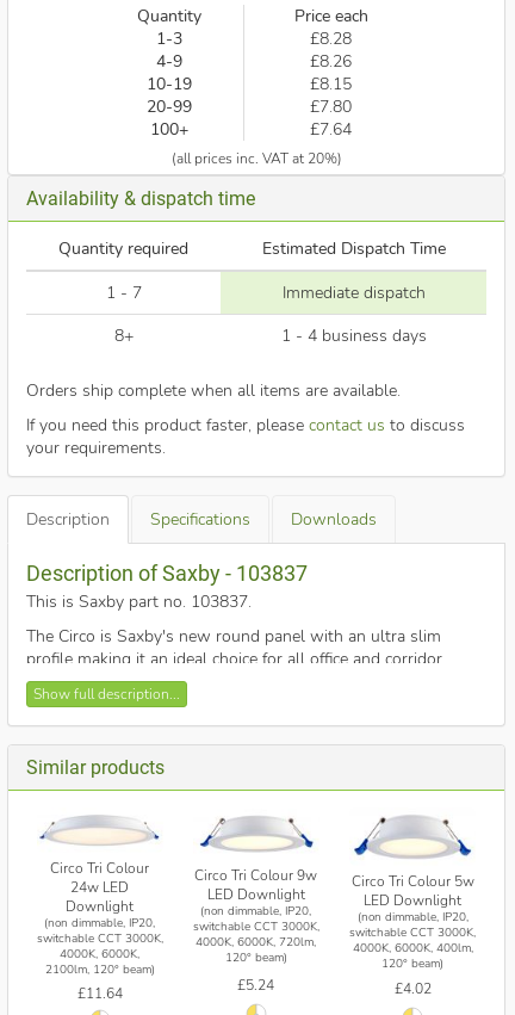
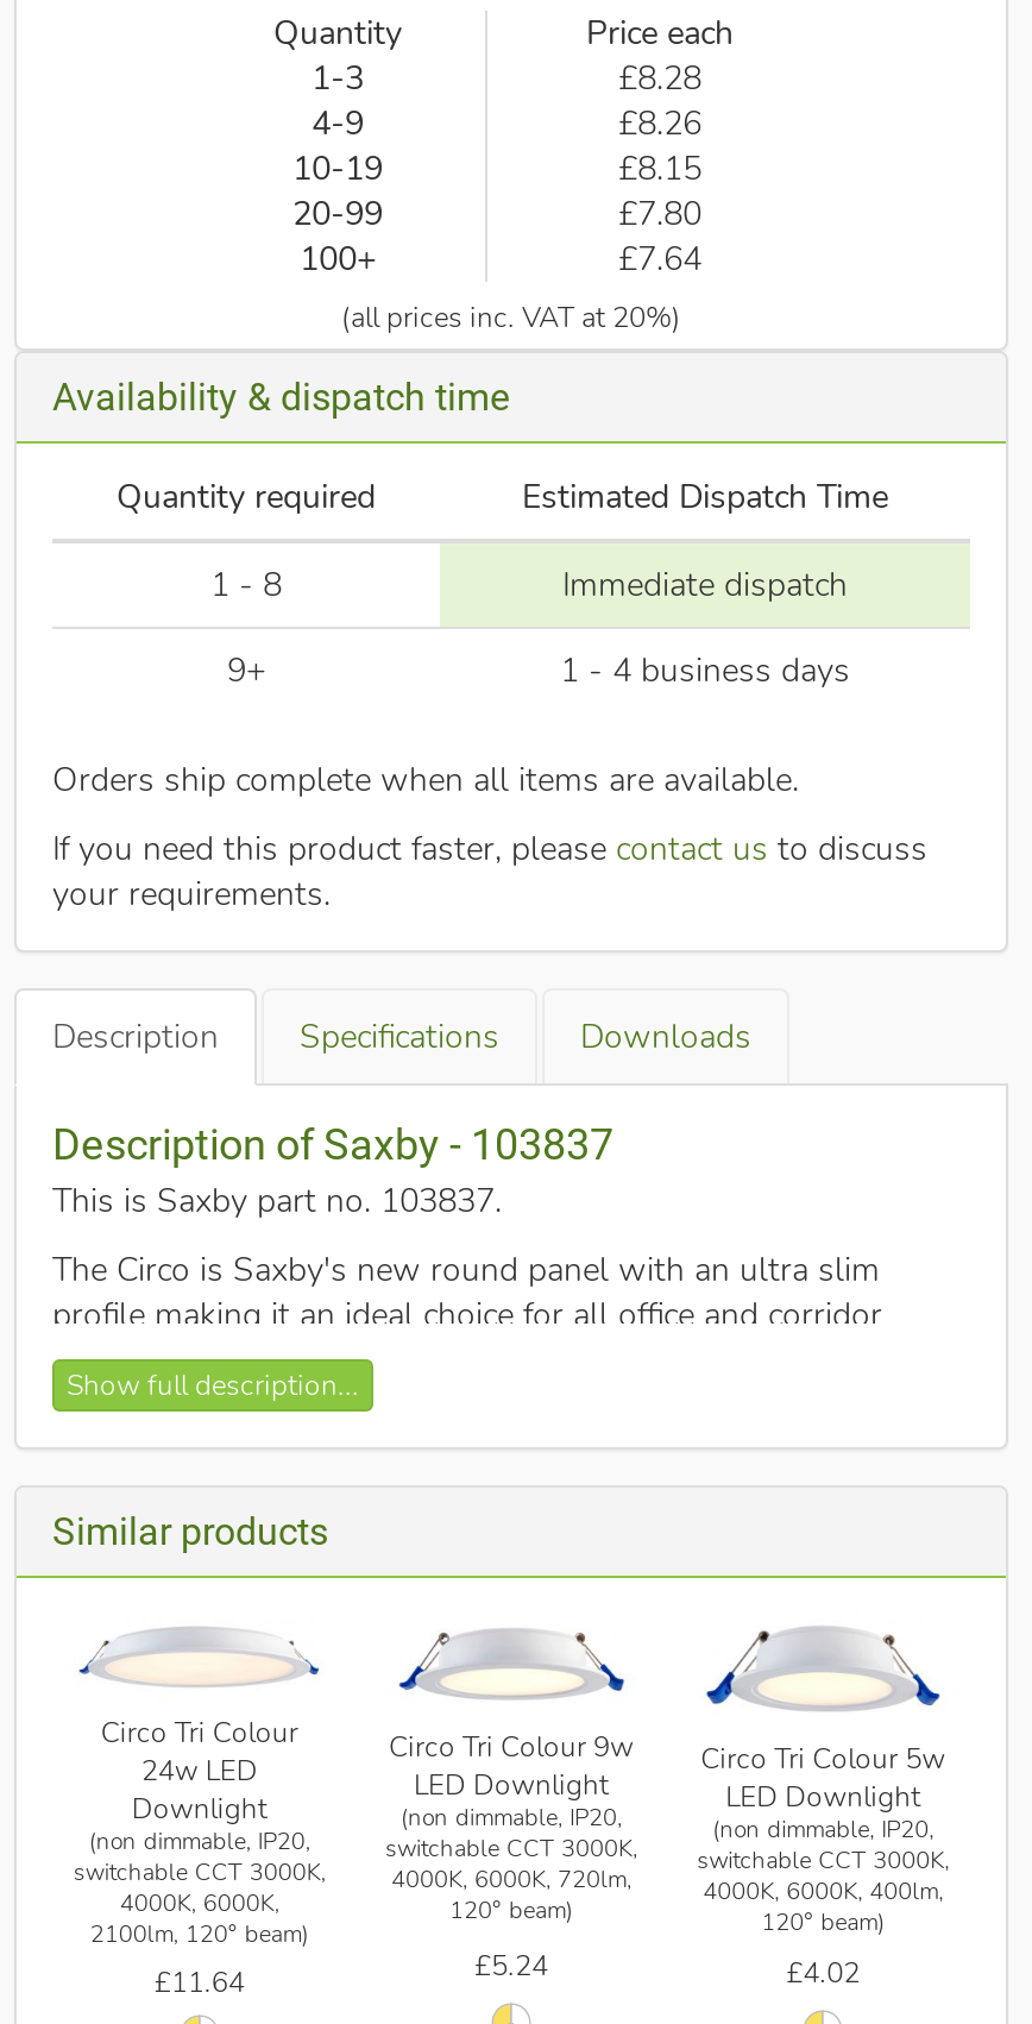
[106,282,141,304] 1 - 7 -> [210,562,282,607] 1 - 8
[114,325,133,347] 8+ -> [227,648,265,693] 9+

